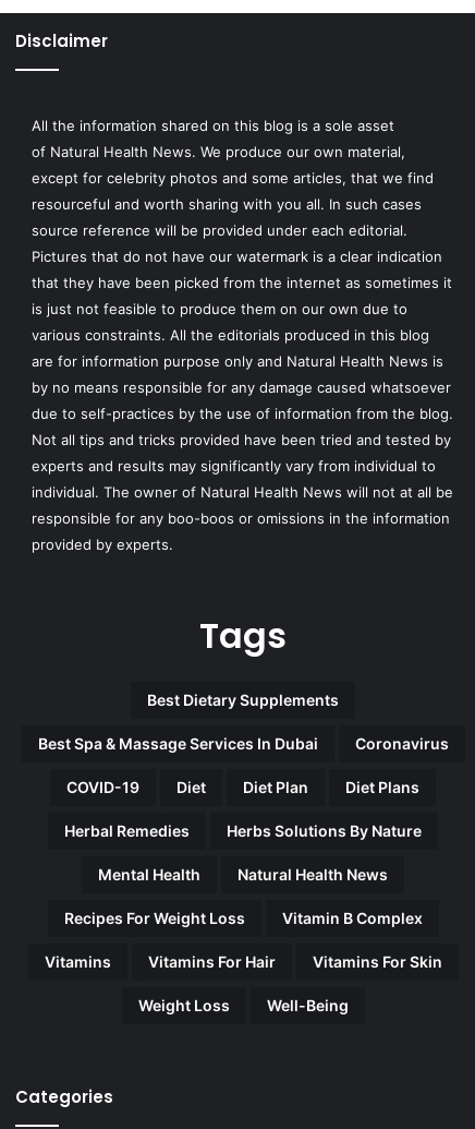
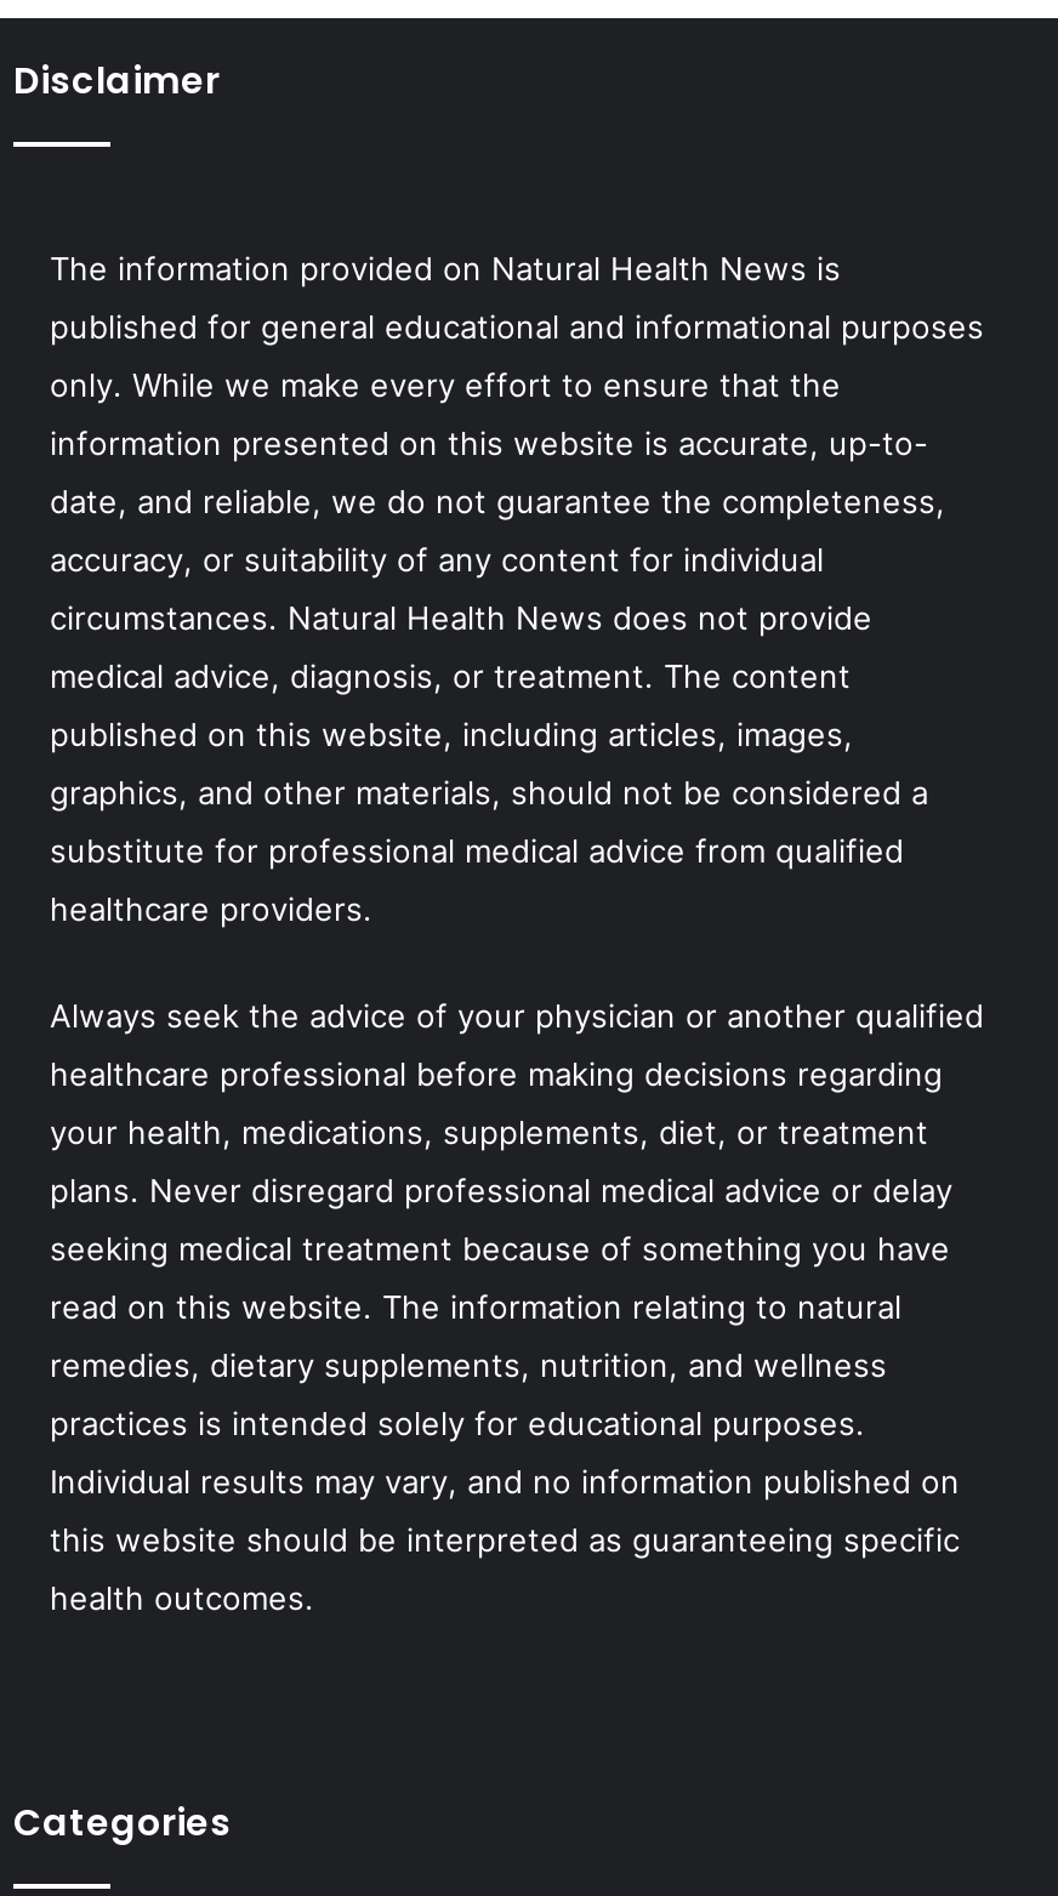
[32,117,453,1015] All the information shared on this blog is a sole asset | of Natural Health News. We produce our own material, | except for celebrity photos and some articles, that we find | resourceful and worth sharing with you all. In such cases | source reference will be provided under each editorial. | Pictures that do not have our watermark is a clear indication | that they have been picked from the internet as sometimes it | is just not feasible to produce them on our own due to | various constraints. All the editorials produced in this blog | are for information purpose only and Natural Health News is | by no means responsible for any damage caused whatsoever | due to self-practices by the use of information from the blog. | Not all tips and tricks provided have been tried and tested by | experts and results may significantly vary from individual to | individual. The owner of Natural Health News will not at all be | responsible for any boo-boos or omissions in the information | provided by experts. | Tags | Best Dietary Supplements | Best Spa & Massage Services In Dubai | Coronavirus | COVID-19 | Diet | Diet Plan | Diet Plans | Herbal Remedies | Herbs Solutions By Nature | Mental Health | Natural Health News | Recipes For Weight Loss | Vitamin B Complex | Vitamins | Vitamins For Hair | Vitamins For Skin | Weight Loss | Well-Being -> [50,249,984,1617] The information provided on Natural Health News is | published for general educational and informational purposes | only. While we make every effort to ensure that the | information presented on this website is accurate, up-to- | date, and reliable, we do not guarantee the completeness, | accuracy, or suitability of any content for individual | circumstances. Natural Health News does not provide | medical advice, diagnosis, or treatment. The content | published on this website, including articles, images, | graphics, and other materials, should not be considered a | substitute for professional medical advice from qualified | healthcare providers. | Always seek the advice of your physician or another qualified | healthcare professional before making decisions regarding | your health, medications, supplements, diet, or treatment | plans. Never disregard professional medical advice or delay | seeking medical treatment because of something you have | read on this website. The information relating to natural | remedies, dietary supplements, nutrition, and wellness | practices is intended solely for educational purposes. | Individual results may vary, and no information published on | this website should be interpreted as guaranteeing specific | health outcomes.

